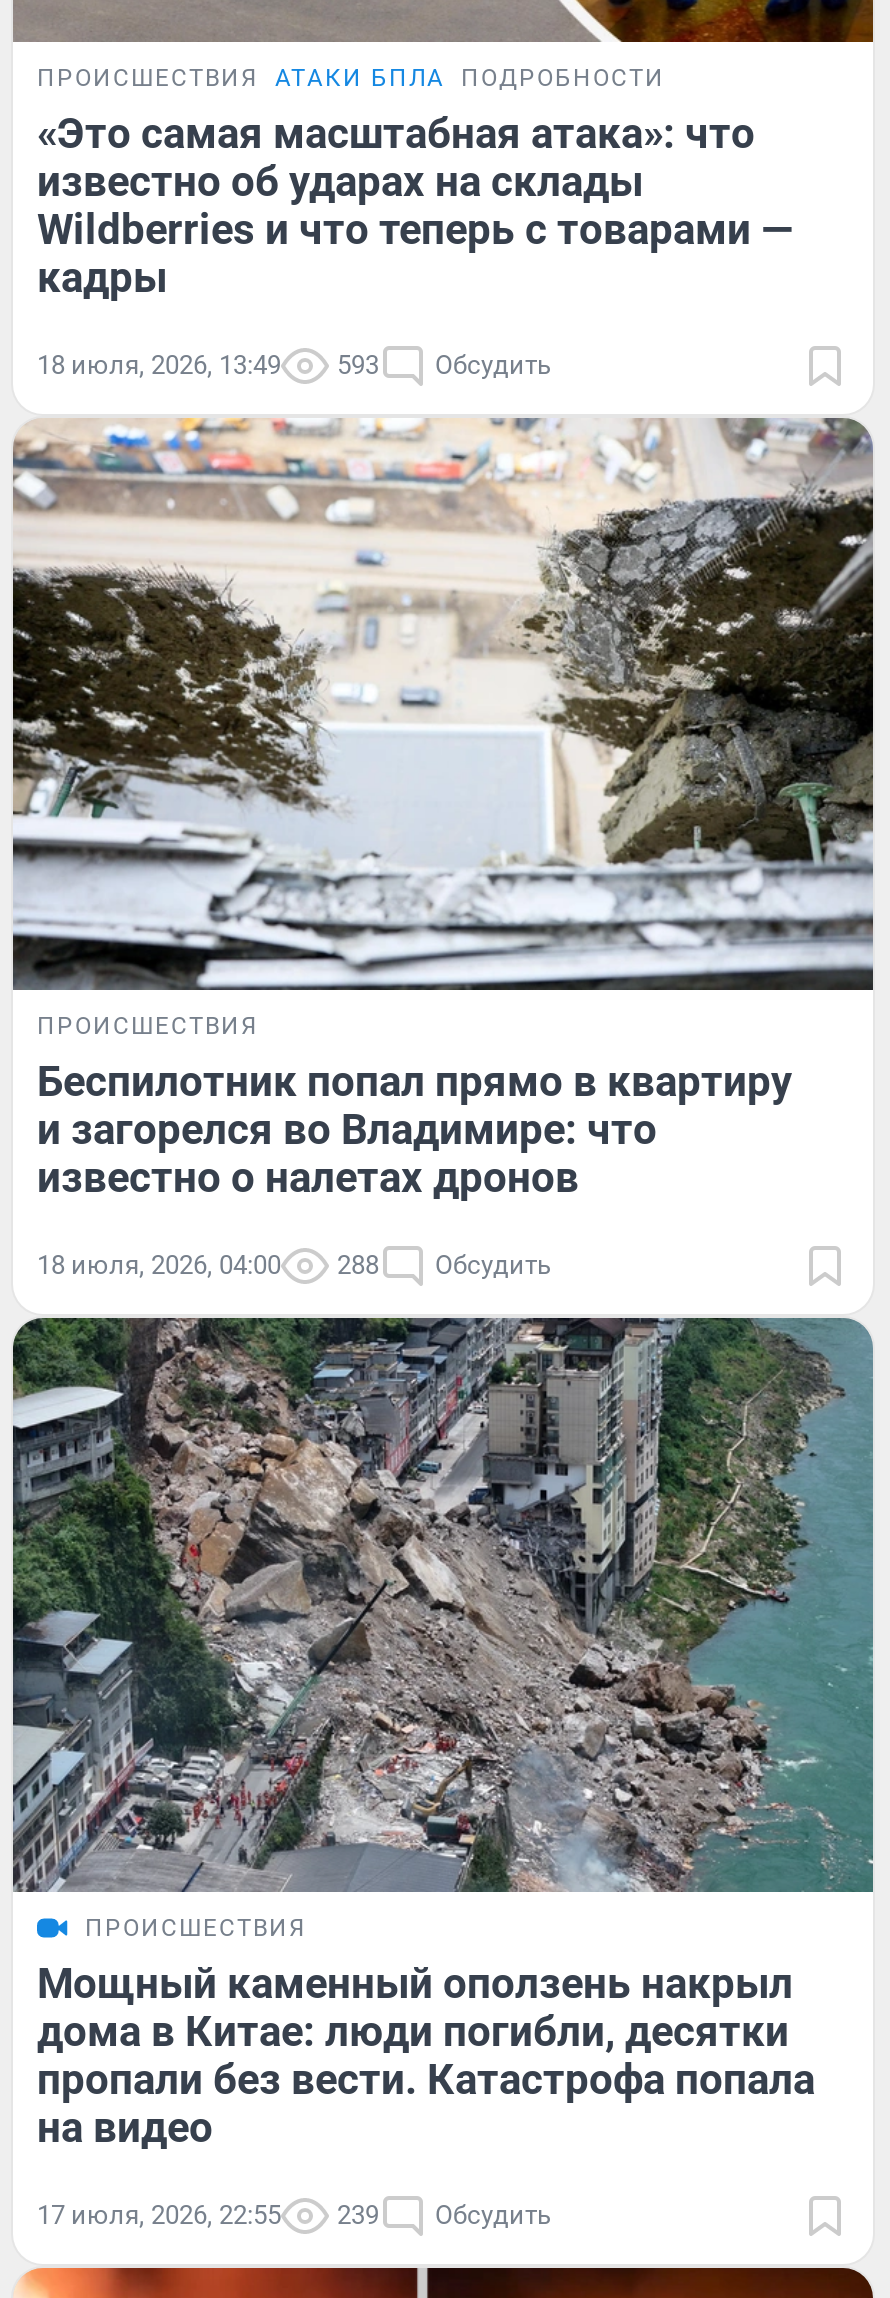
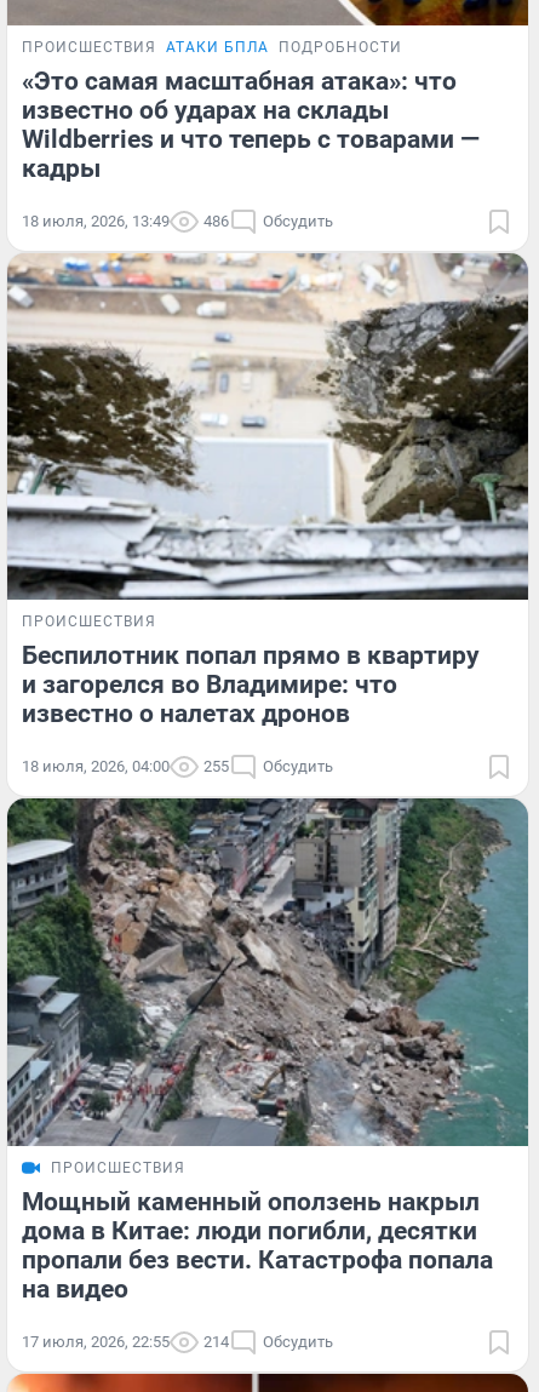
[37,349,551,379] 18 июля, 2026, 13:49 593 Обсудить -> [22,212,333,230] 18 июля, 2026, 13:49 486 Обсудить
[37,1251,551,1281] 18 июля, 2026, 04:00 288 Обсудить -> [22,758,333,776] 18 июля, 2026, 04:00 255 Обсудить
[37,2200,551,2230] 17 июля, 2026, 22:55 239 Обсудить -> [22,1333,333,1351] 17 июля, 2026, 22:55 214 Обсудить

